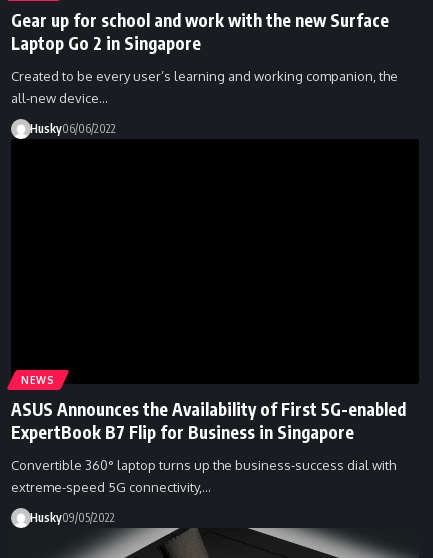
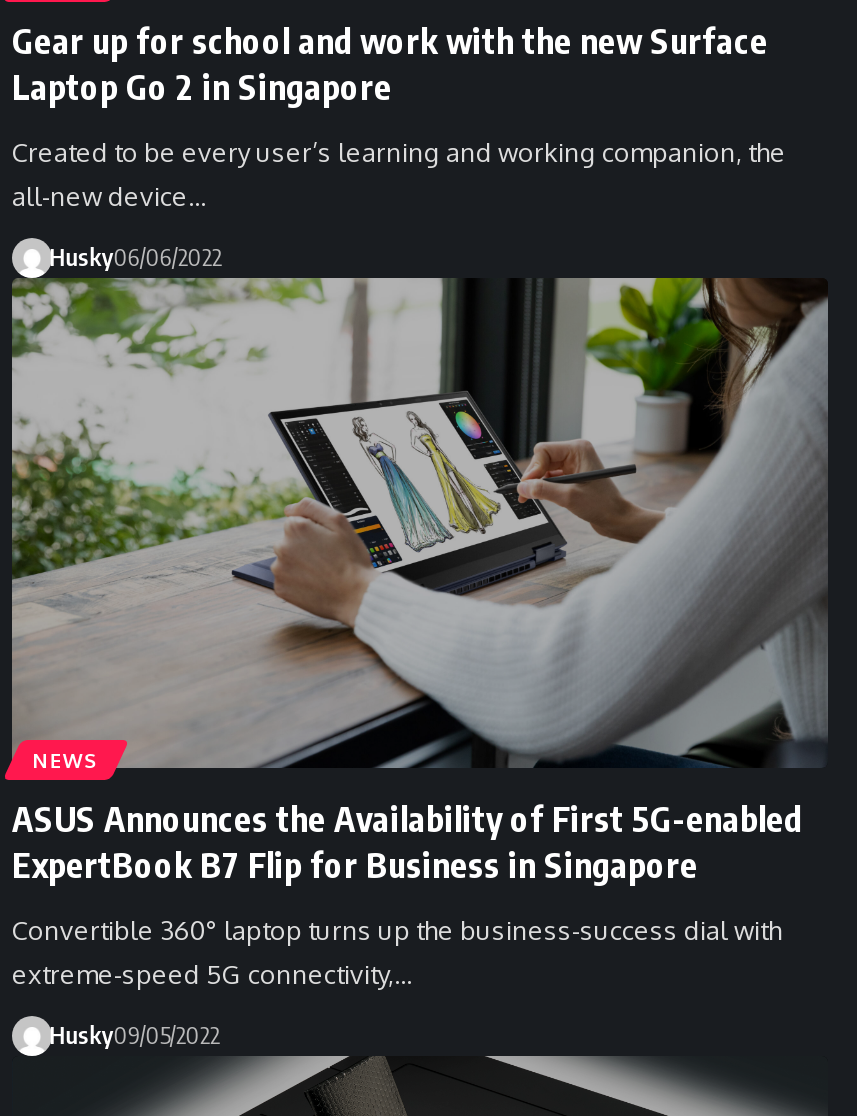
none -> [10,276,830,770] [image]

